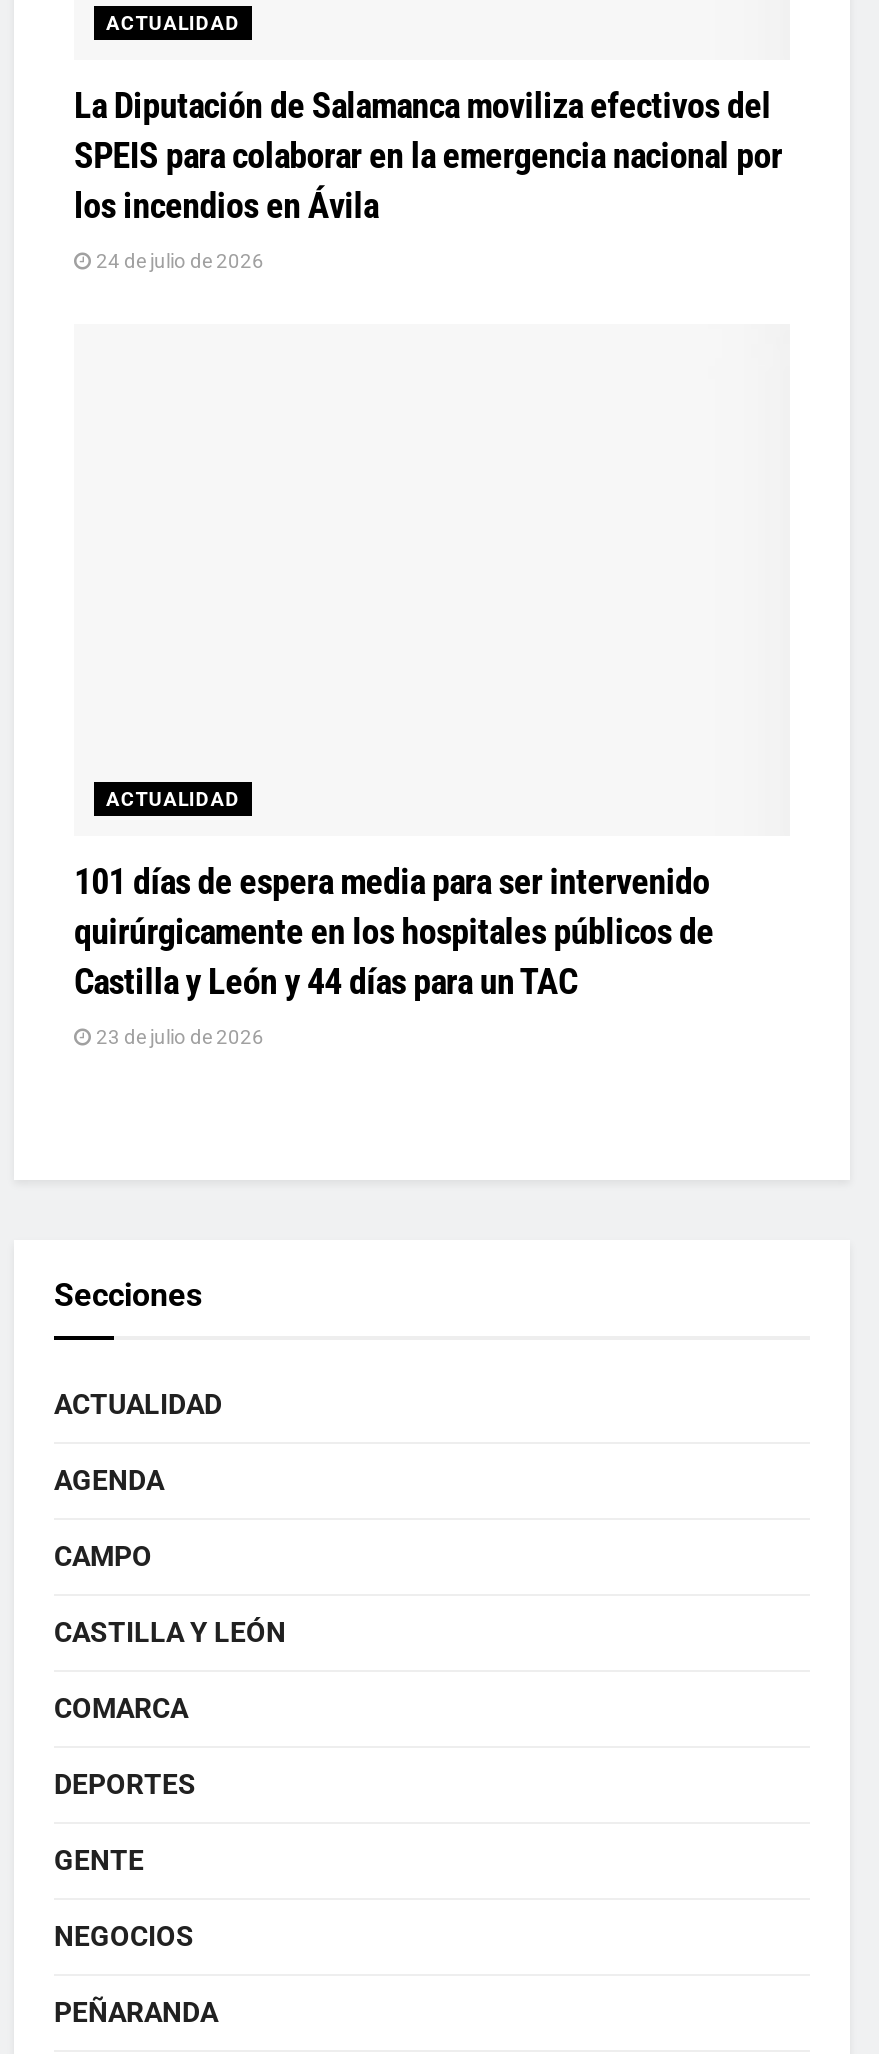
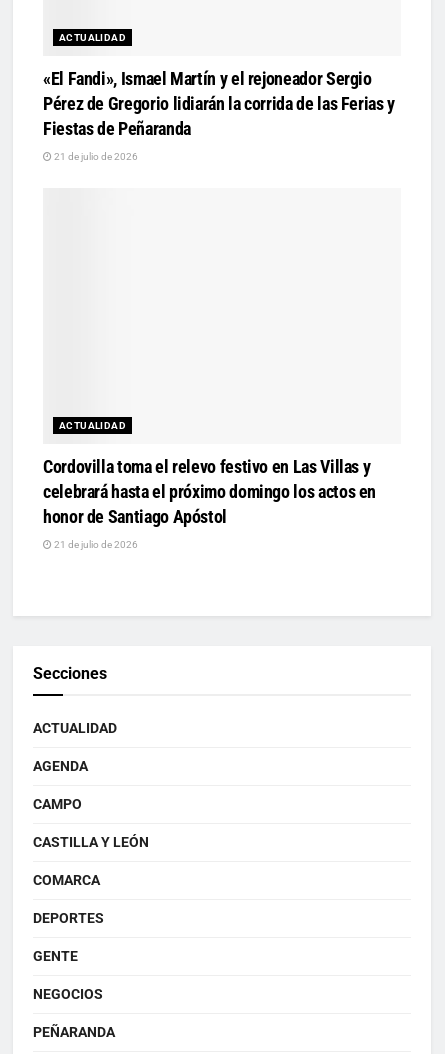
[74,83,782,225] La Diputación de Salamanca moviliza efectivos del | SPEIS para colaborar en la emergencia nacional por | los incendios en Ávila -> [43,68,395,139] «El Fandi», Ismael Martín y el rejoneador Sergio | Pérez de Gregorio lidiarán la corrida de las Ferias y | Fiestas de Peñaranda
[92,249,264,271] 24 de julio de 2026 -> [52,151,138,162] 21 de julio de 2026
[74,859,714,1001] 101 días de espera media para ser intervenido | quirúrgicamente en los hospitales públicos de | Castilla y León y 44 días para un TAC -> [43,456,376,527] Cordovilla toma el relevo festivo en Las Villas y | celebrará hasta el próximo domingo los actos en | honor de Santiago Apóstol
[92,1025,264,1047] 23 de julio de 2026 -> [52,539,138,550] 21 de julio de 2026

